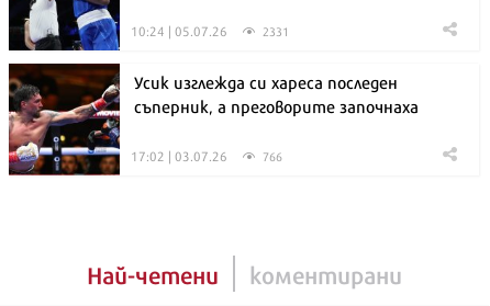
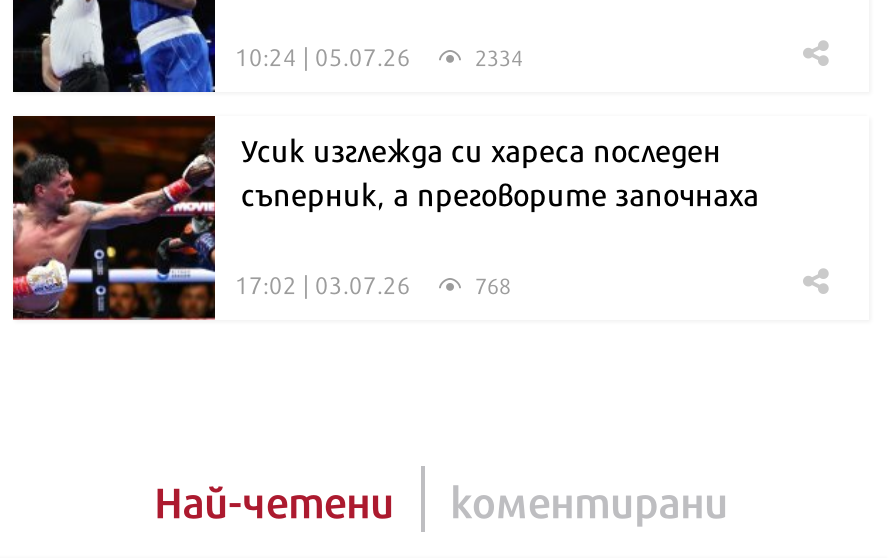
[263,22,289,39] 2331 -> [475,40,523,72] 2334
[263,147,282,165] 766 -> [475,268,511,300] 768

